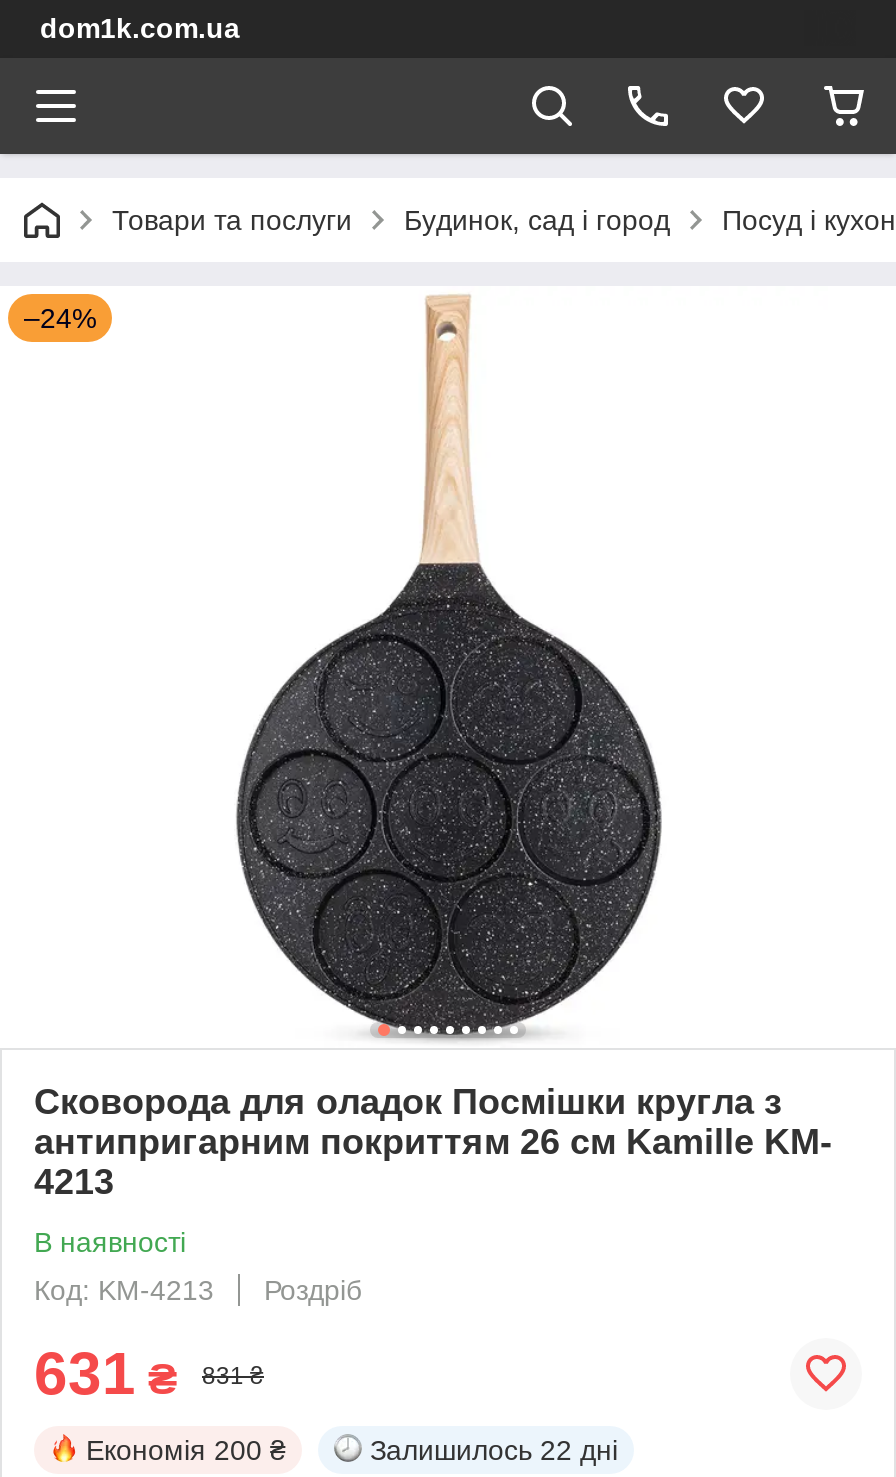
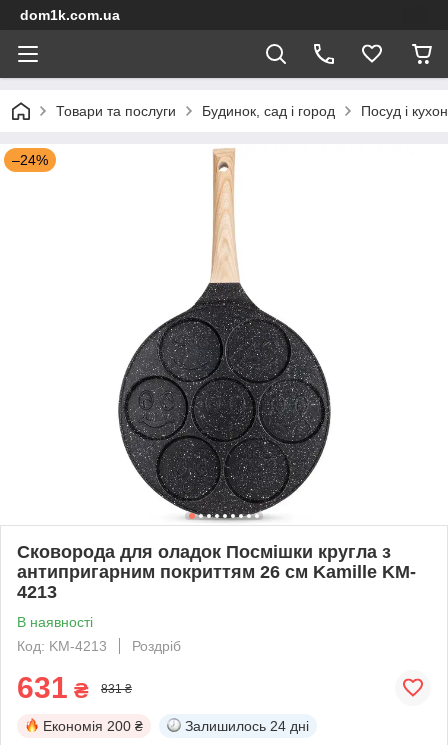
[370,1434,618,1466] Залишилось 22 дні -> [185,718,309,734] Залишилось 24 дні

